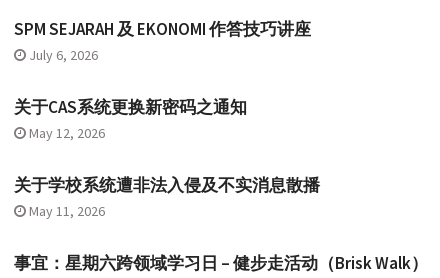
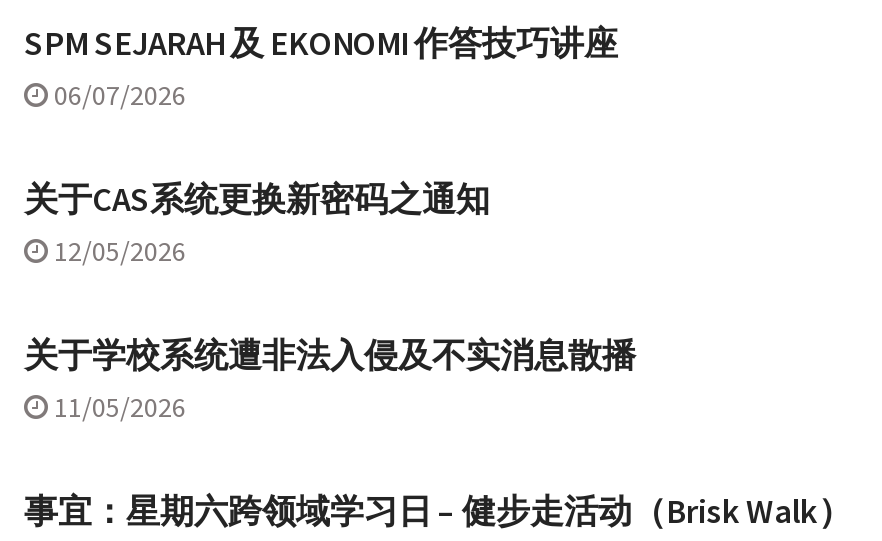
[29,45,98,63] July 6, 2026 -> [54,76,186,112] 06/07/2026
[29,123,105,141] May 12, 2026 -> [54,232,186,268] 12/05/2026
[29,201,105,219] May 11, 2026 -> [54,388,186,424] 11/05/2026

